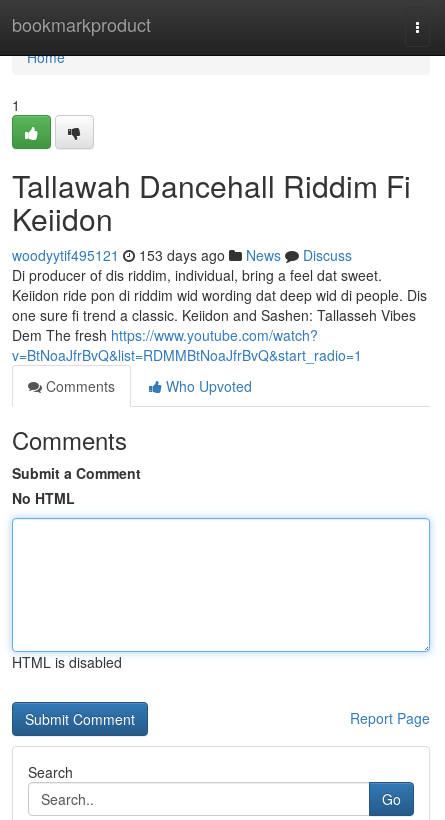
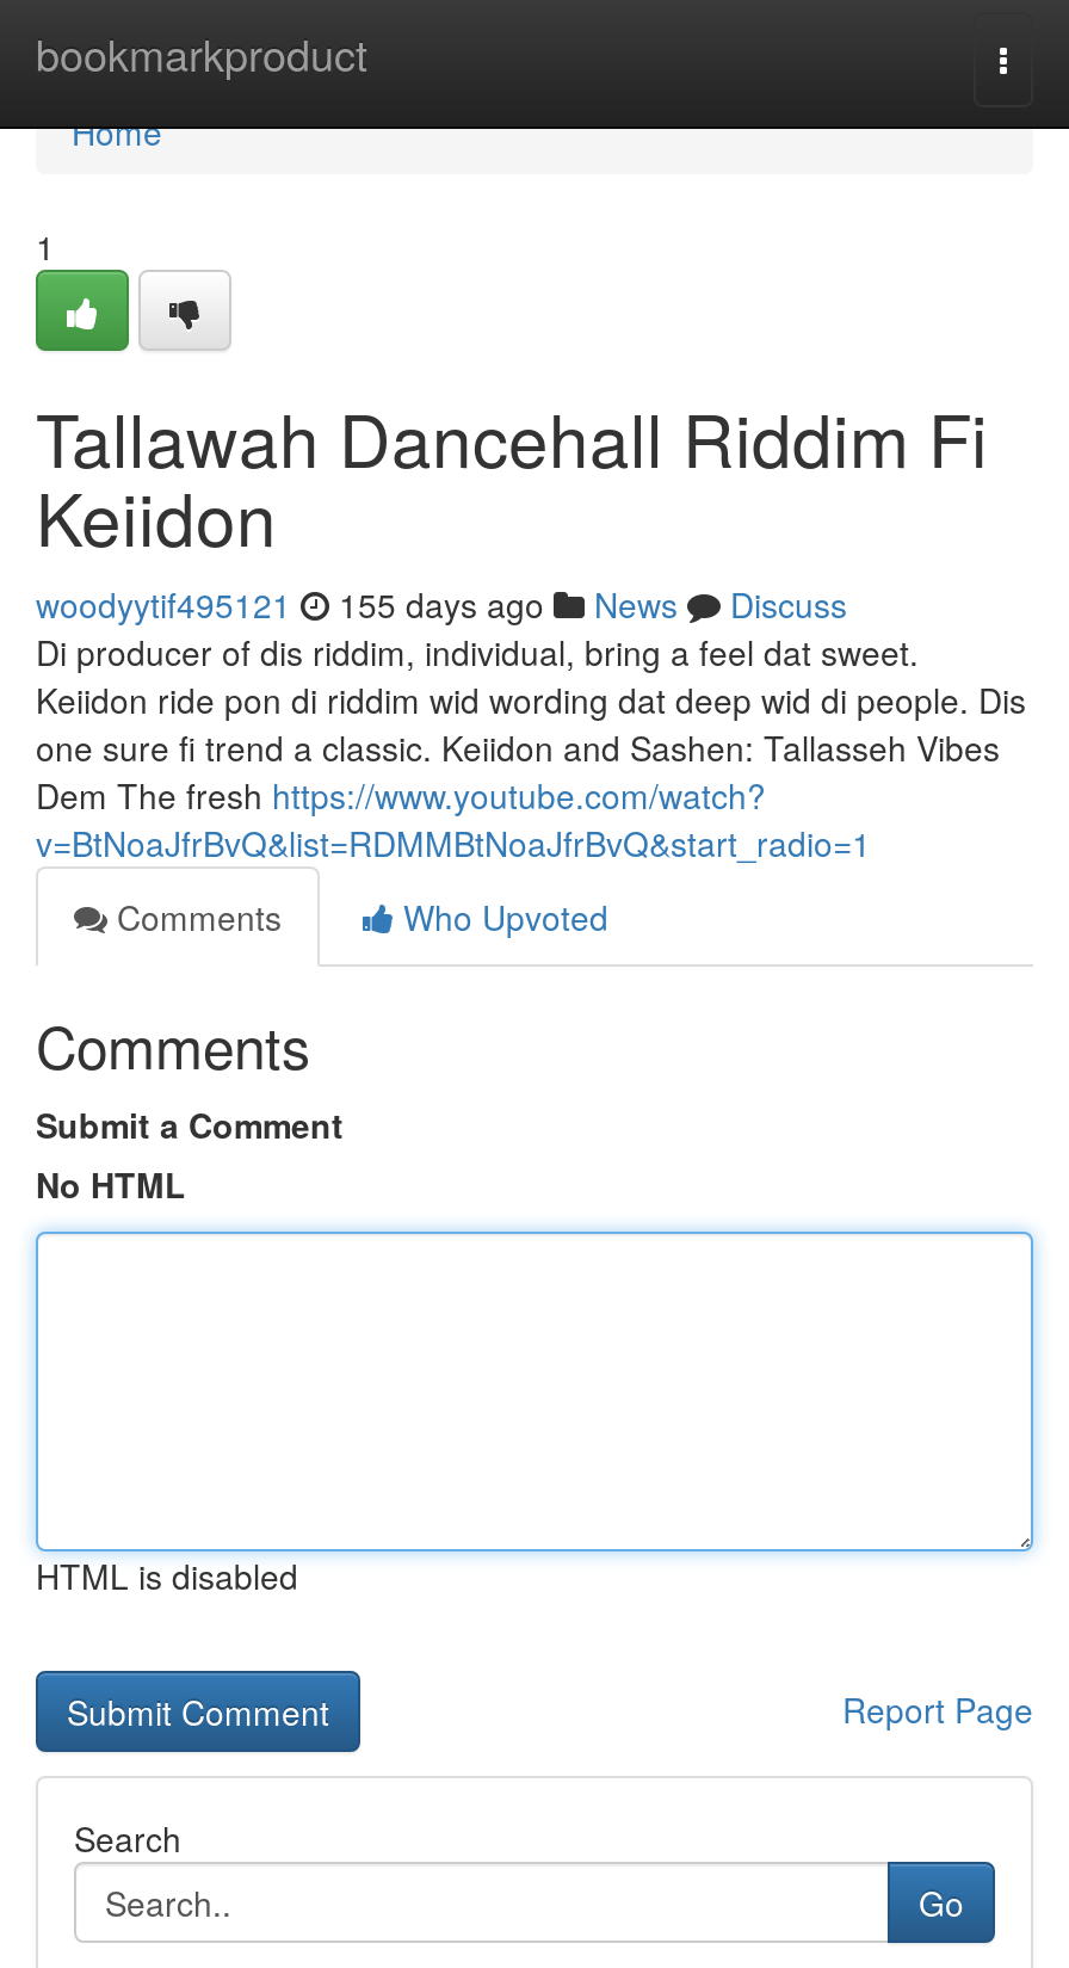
[12,245,352,265] woodyytif495121 153 days ago News Discuss -> [36,580,847,628] woodyytif495121 155 days ago News Discuss

